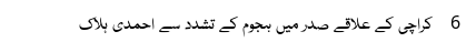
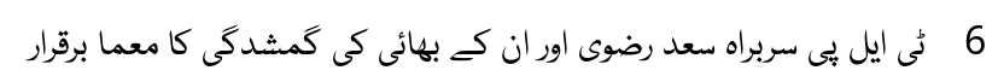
[79,10,433,35] کراچی کے علاقے صدر میں ہجوم کے تشدد سے احمدی ہلاک -> [30,14,926,67] ٹی ایل پی سربراہ سعد رضوی اور ان کے بھائی کی گمشدگی کا معما برقرار

